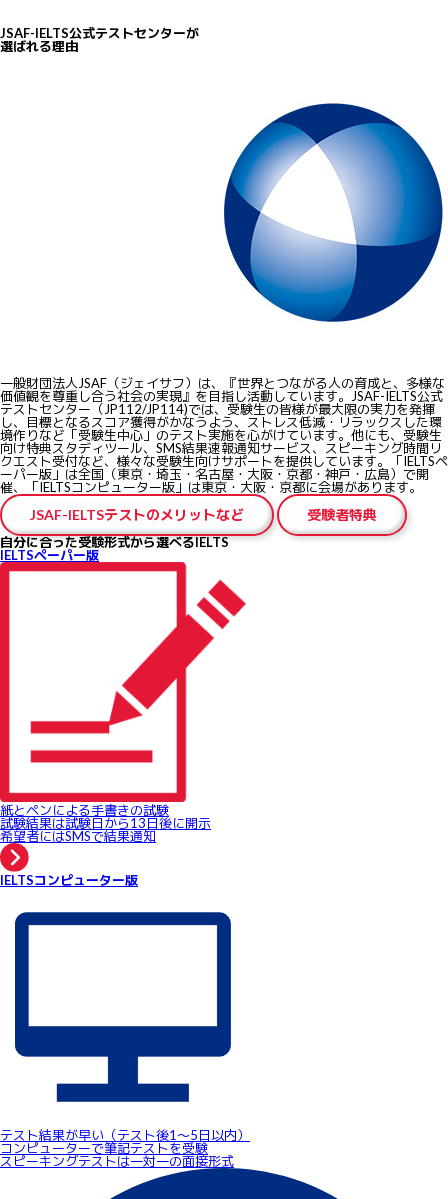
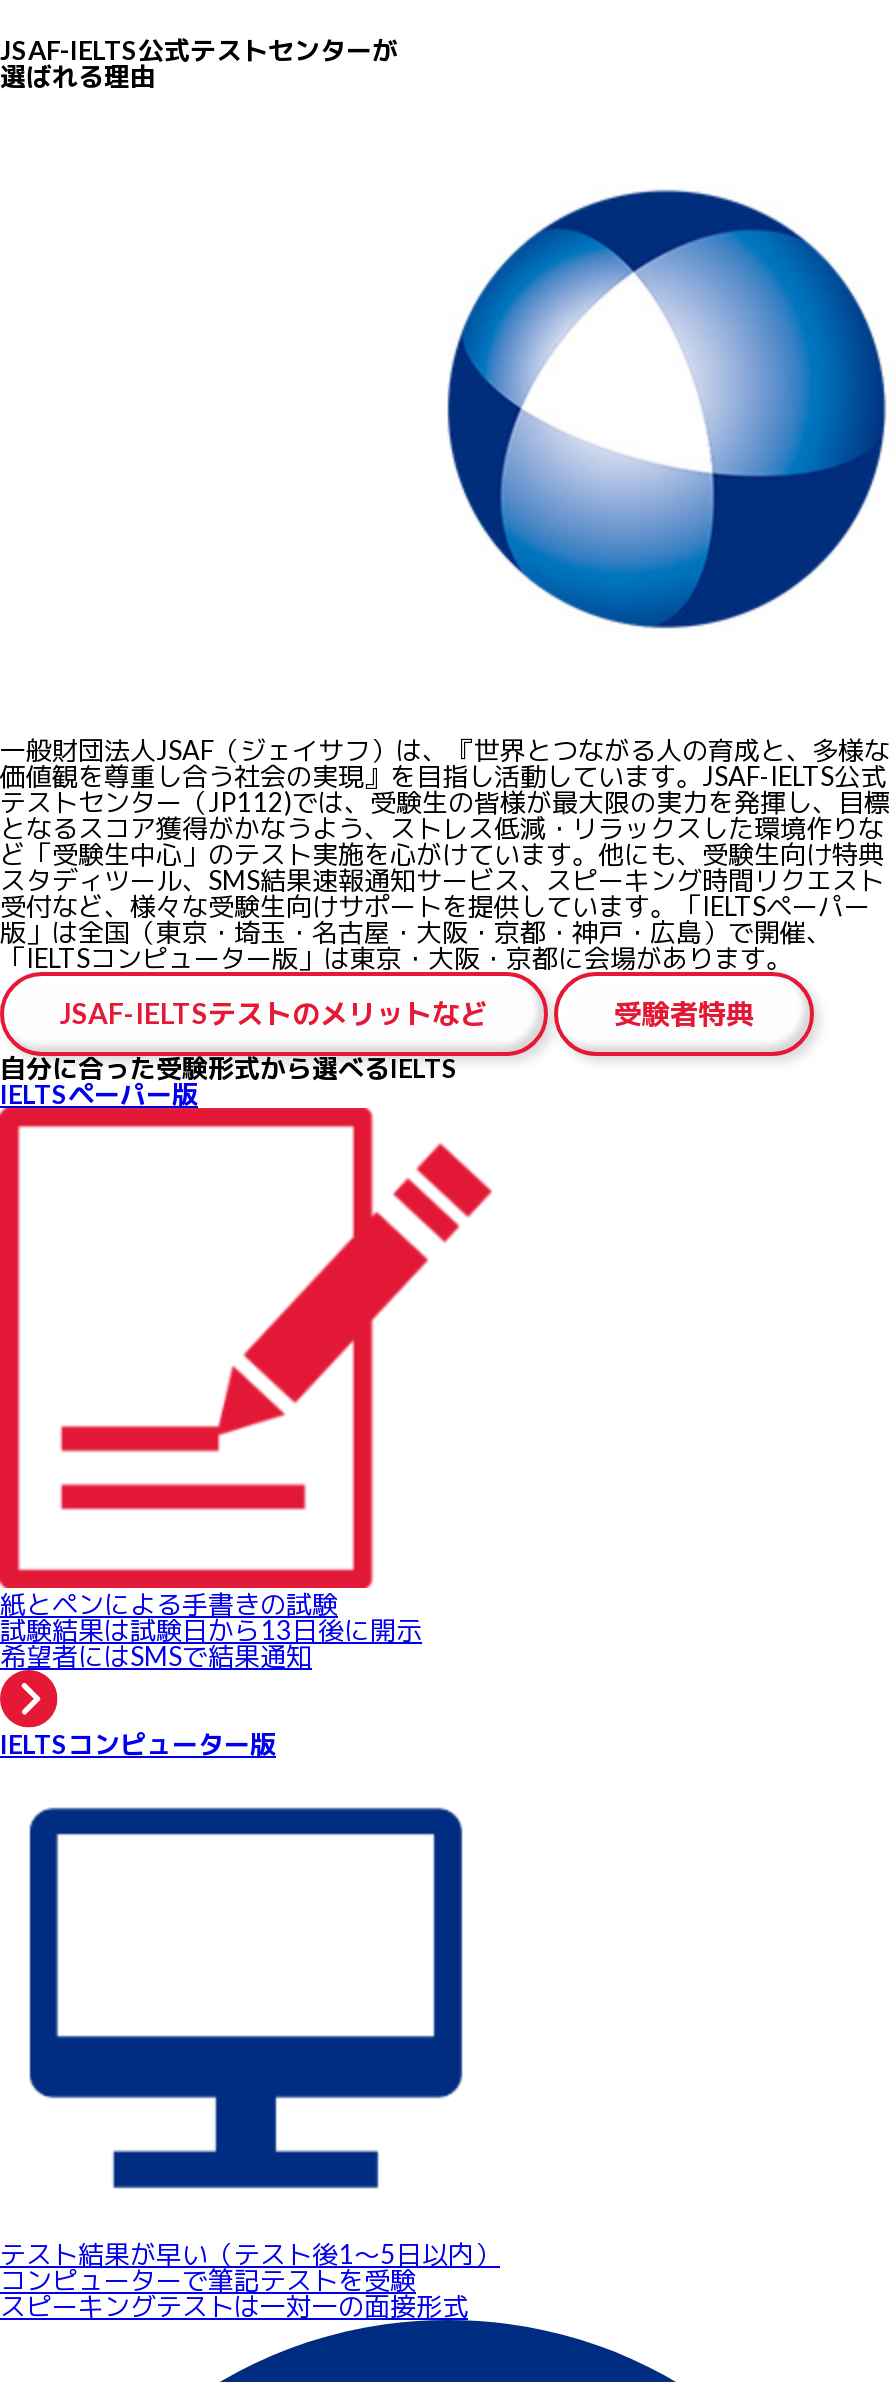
[0,401,448,495] テストセンター（JP112/JP114)では、受験生の皆様が最大限の実力を発揮 | し、目標となるスコア獲得がかなうよう、ストレス低減・リラックスした環 | 境作りなど「受験生中心」のテスト実施を心がけています。他にも、受験生 | 向け特典スタディツール、SMS結果速報通知サービス、スピーキング時間リ | クエスト受付など、様々な受験生向けサポートを提供しています。「IELTSペ | ーパー版」は全国（東京・埼玉・名古屋・大阪・京都・神戸・広島）で開 | 催、「IELTSコンピューター版」は東京・大阪・京都に会場があります。 -> [0,786,890,974] テストセンター（JP112)では、受験生の皆様が最大限の実力を発揮し、目標 | となるスコア獲得がかなうよう、ストレス低減・リラックスした環境作りな | ど「受験生中心」のテスト実施を心がけています。他にも、受験生向け特典 | スタディツール、SMS結果速報通知サービス、スピーキング時間リクエスト | 受付など、様々な受験生向けサポートを提供しています。「IELTSペーパー | 版」は全国（東京・埼玉・名古屋・大阪・京都・神戸・広島）で開催、 | 「IELTSコンピューター版」は東京・大阪・京都に会場があります。

